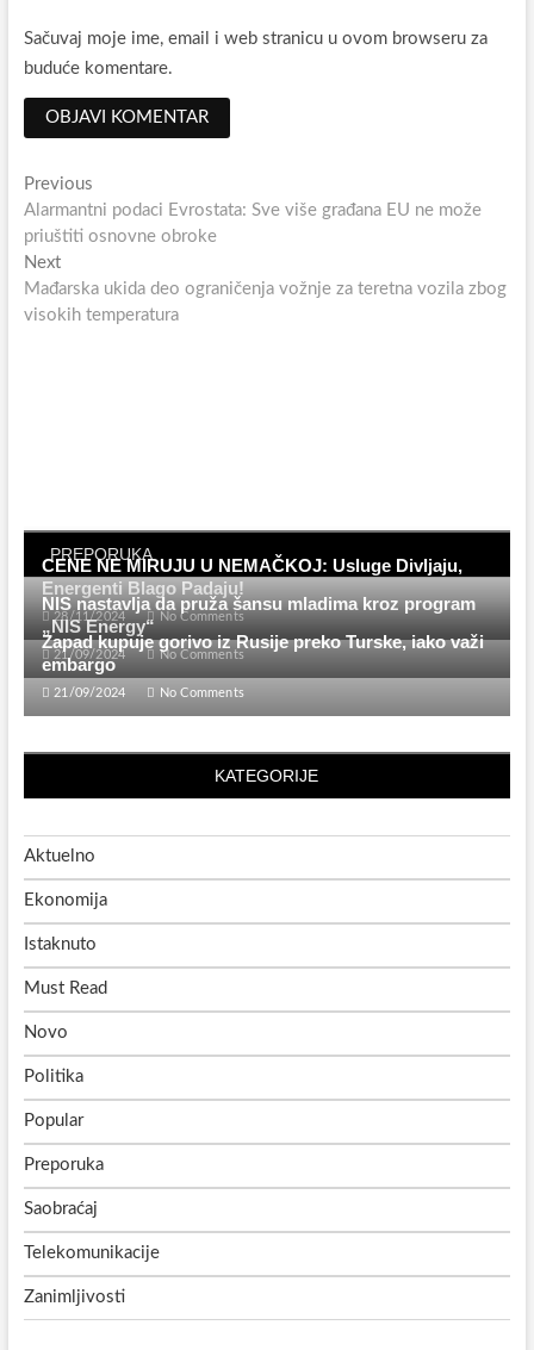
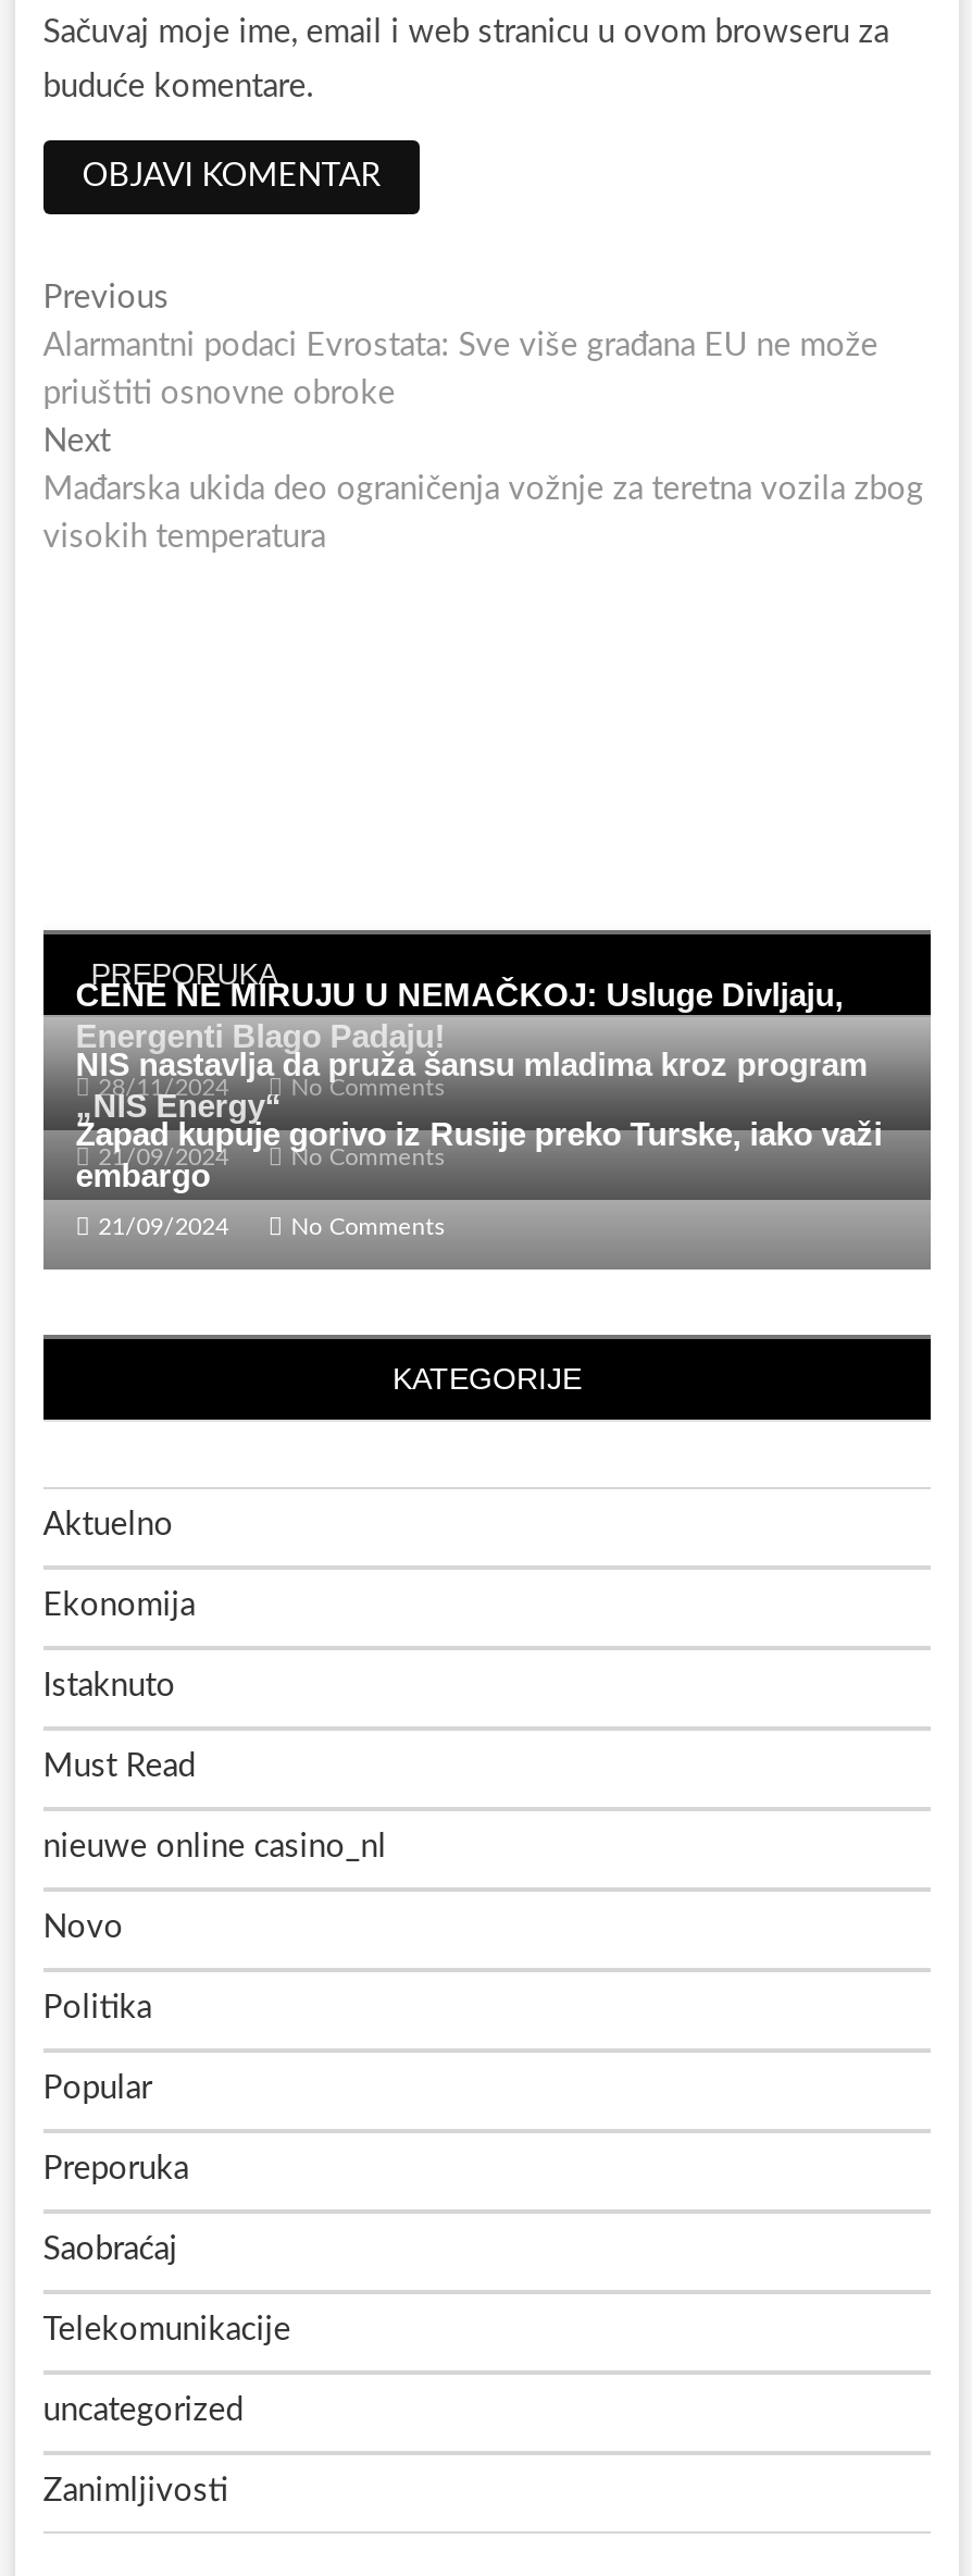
none -> [43,1830,387,1863] nieuwe online casino_nl
none -> [43,2394,243,2427] uncategorized

